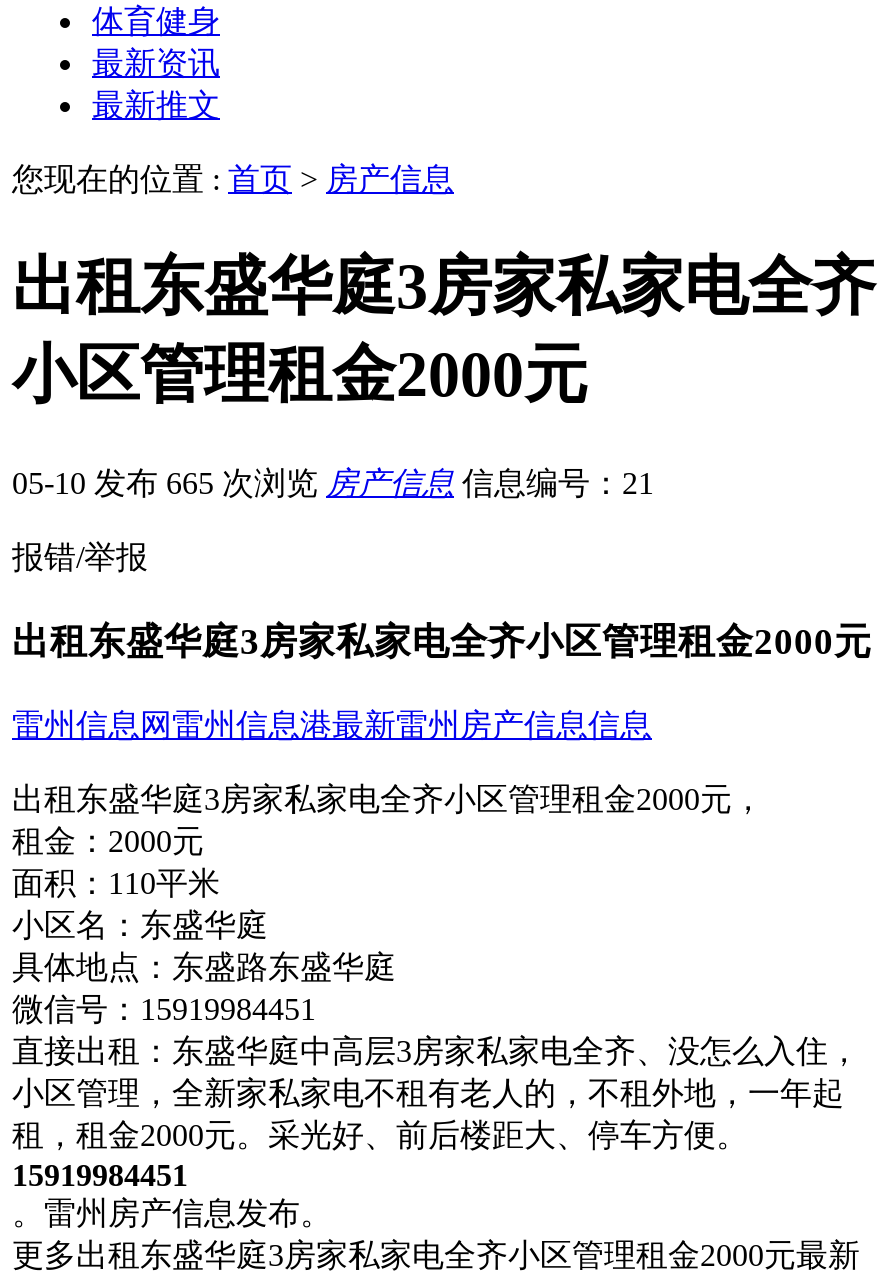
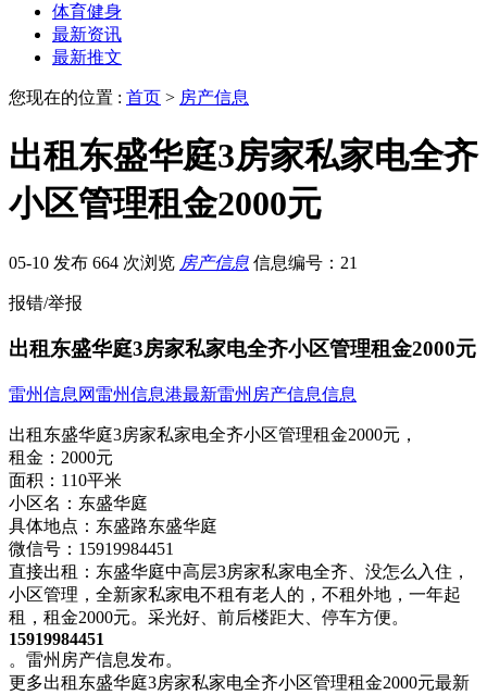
[12,465,654,499] 05-10 发布 665 次浏览 房产信息 信息编号：21 -> [9,253,358,272] 05-10 发布 664 次浏览 房产信息 信息编号：21

